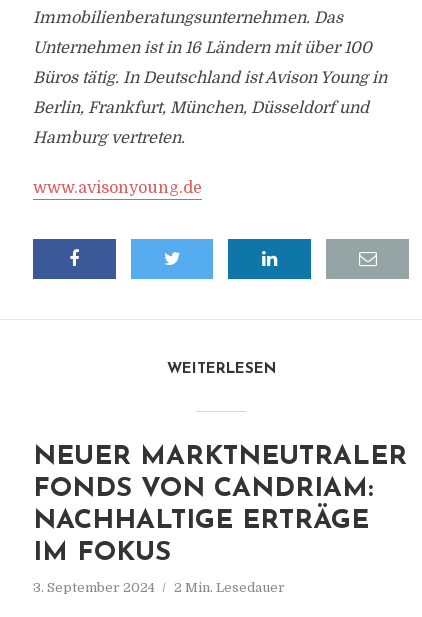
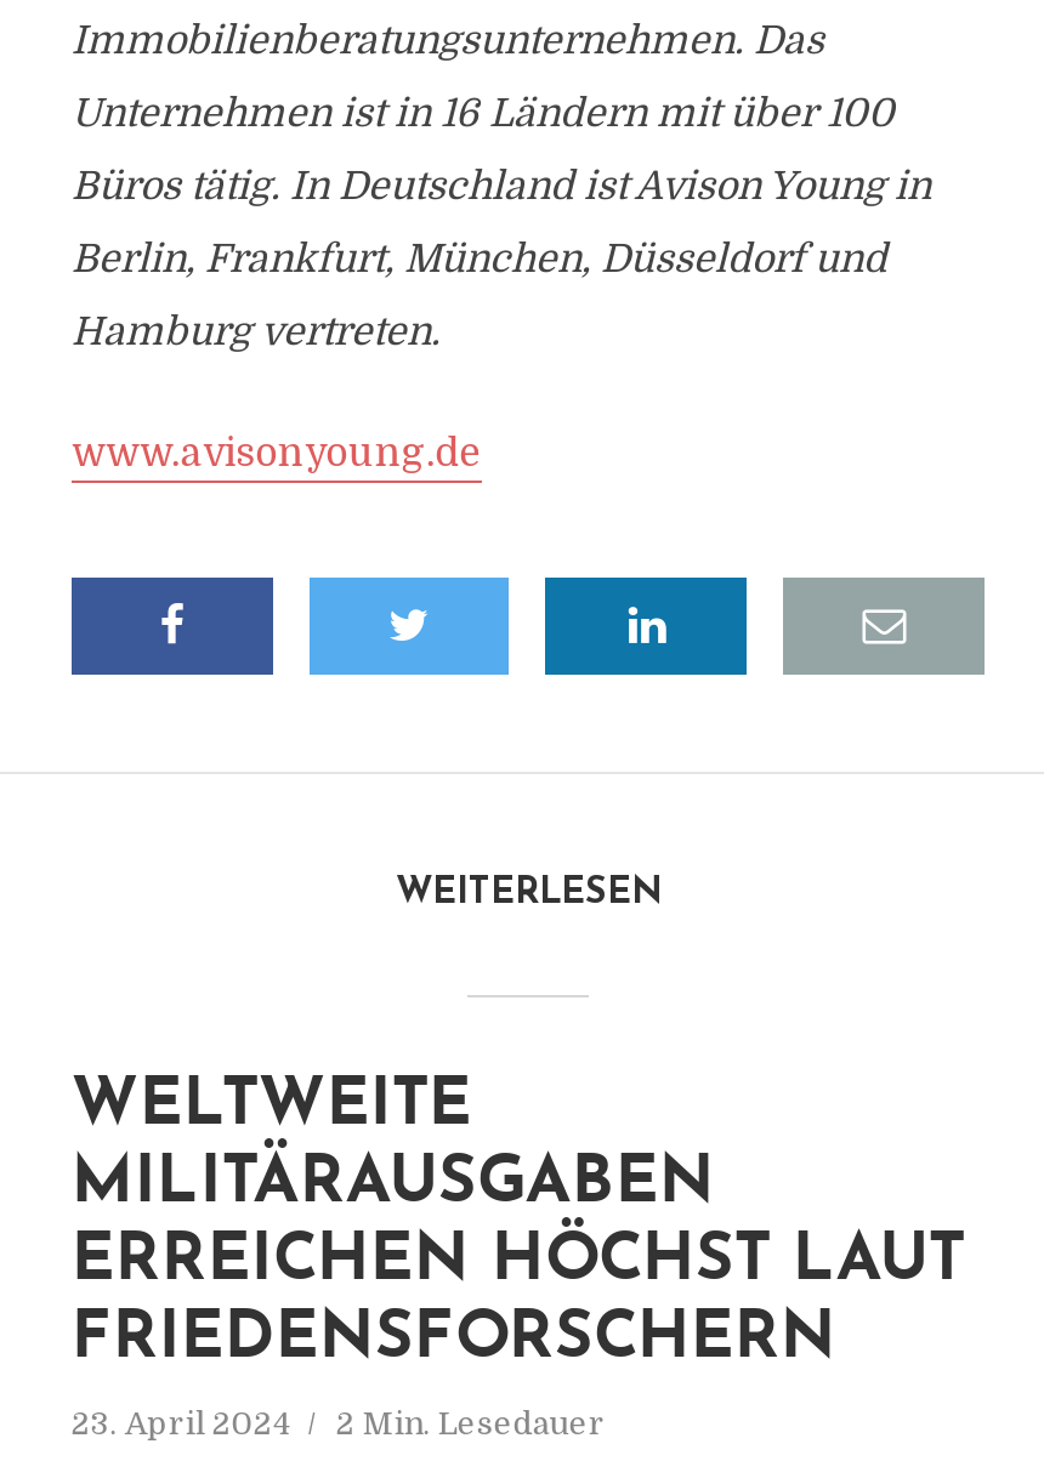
[33,444,407,567] NEUER MARKTNEUTRALER | FONDS VON CANDRIAM: | NACHHALTIGE ERTRÄGE | IM FOKUS -> [71,1075,965,1374] WELTWEITE | MILITÄRAUSGABEN | ERREICHEN HÖCHST LAUT | FRIEDENSFORSCHERN
[33,580,285,595] 3. September 2024 2 Min. Lesedauer -> [71,1405,605,1442] 23. April 2024 2 Min. Lesedauer

